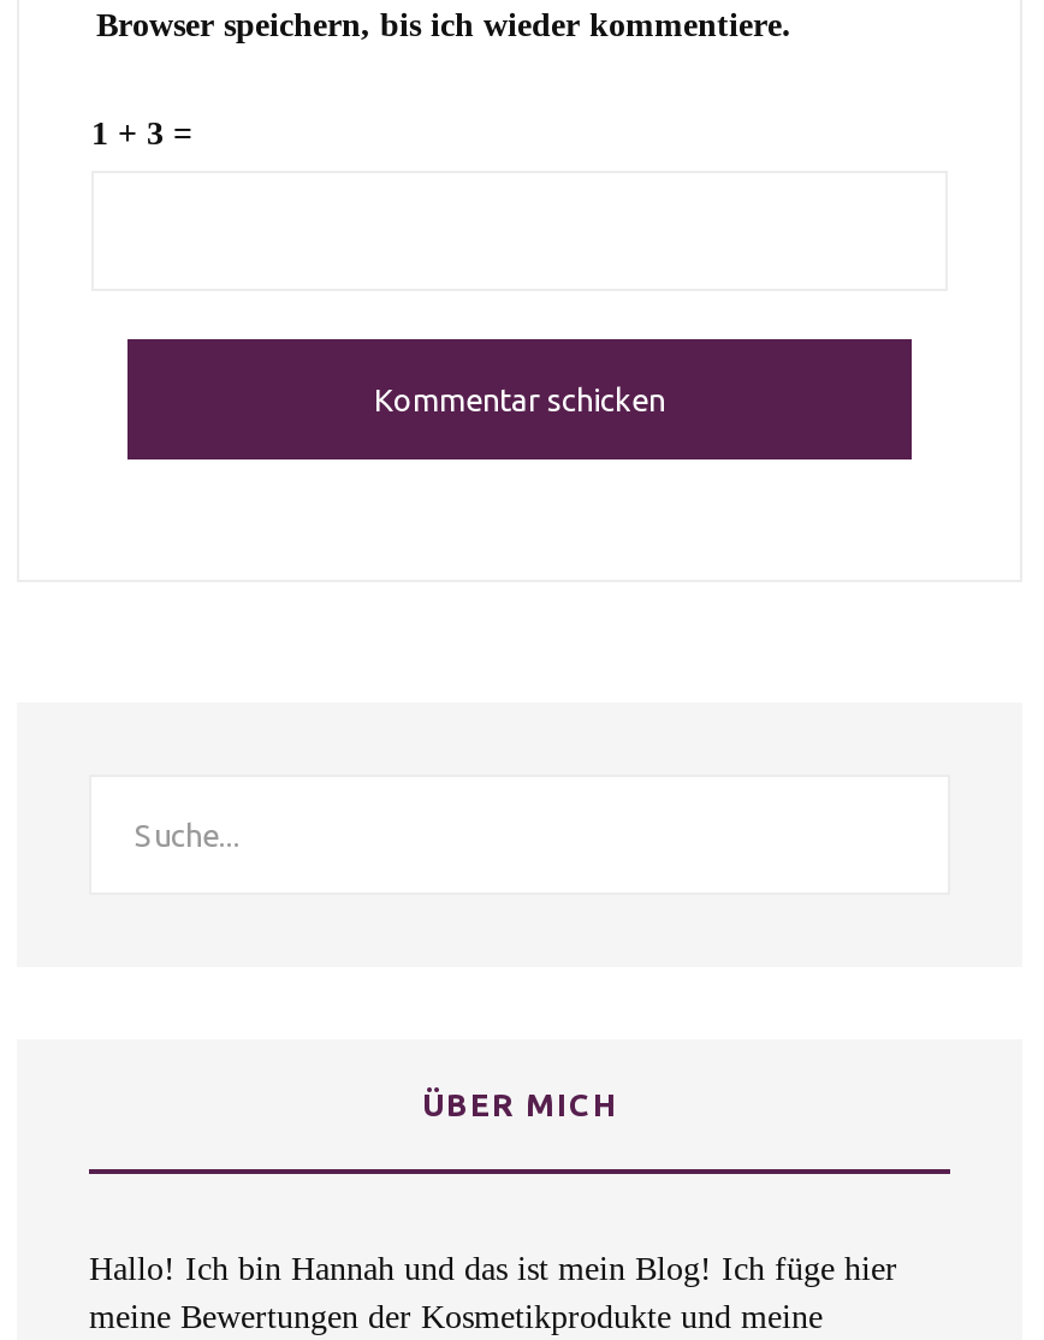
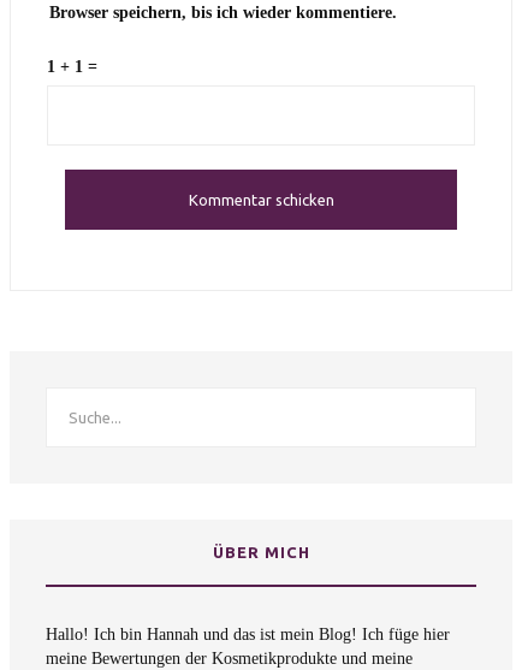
[91,115,192,151] 1 + 3 = -> [47,57,97,75] 1 + 1 =

